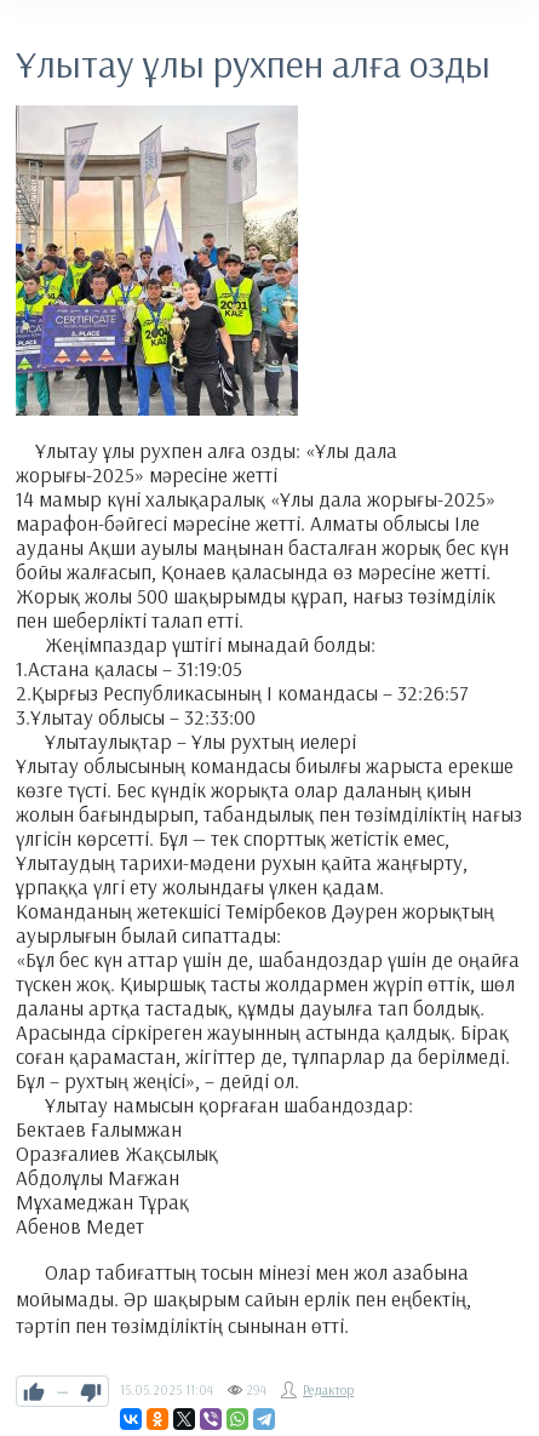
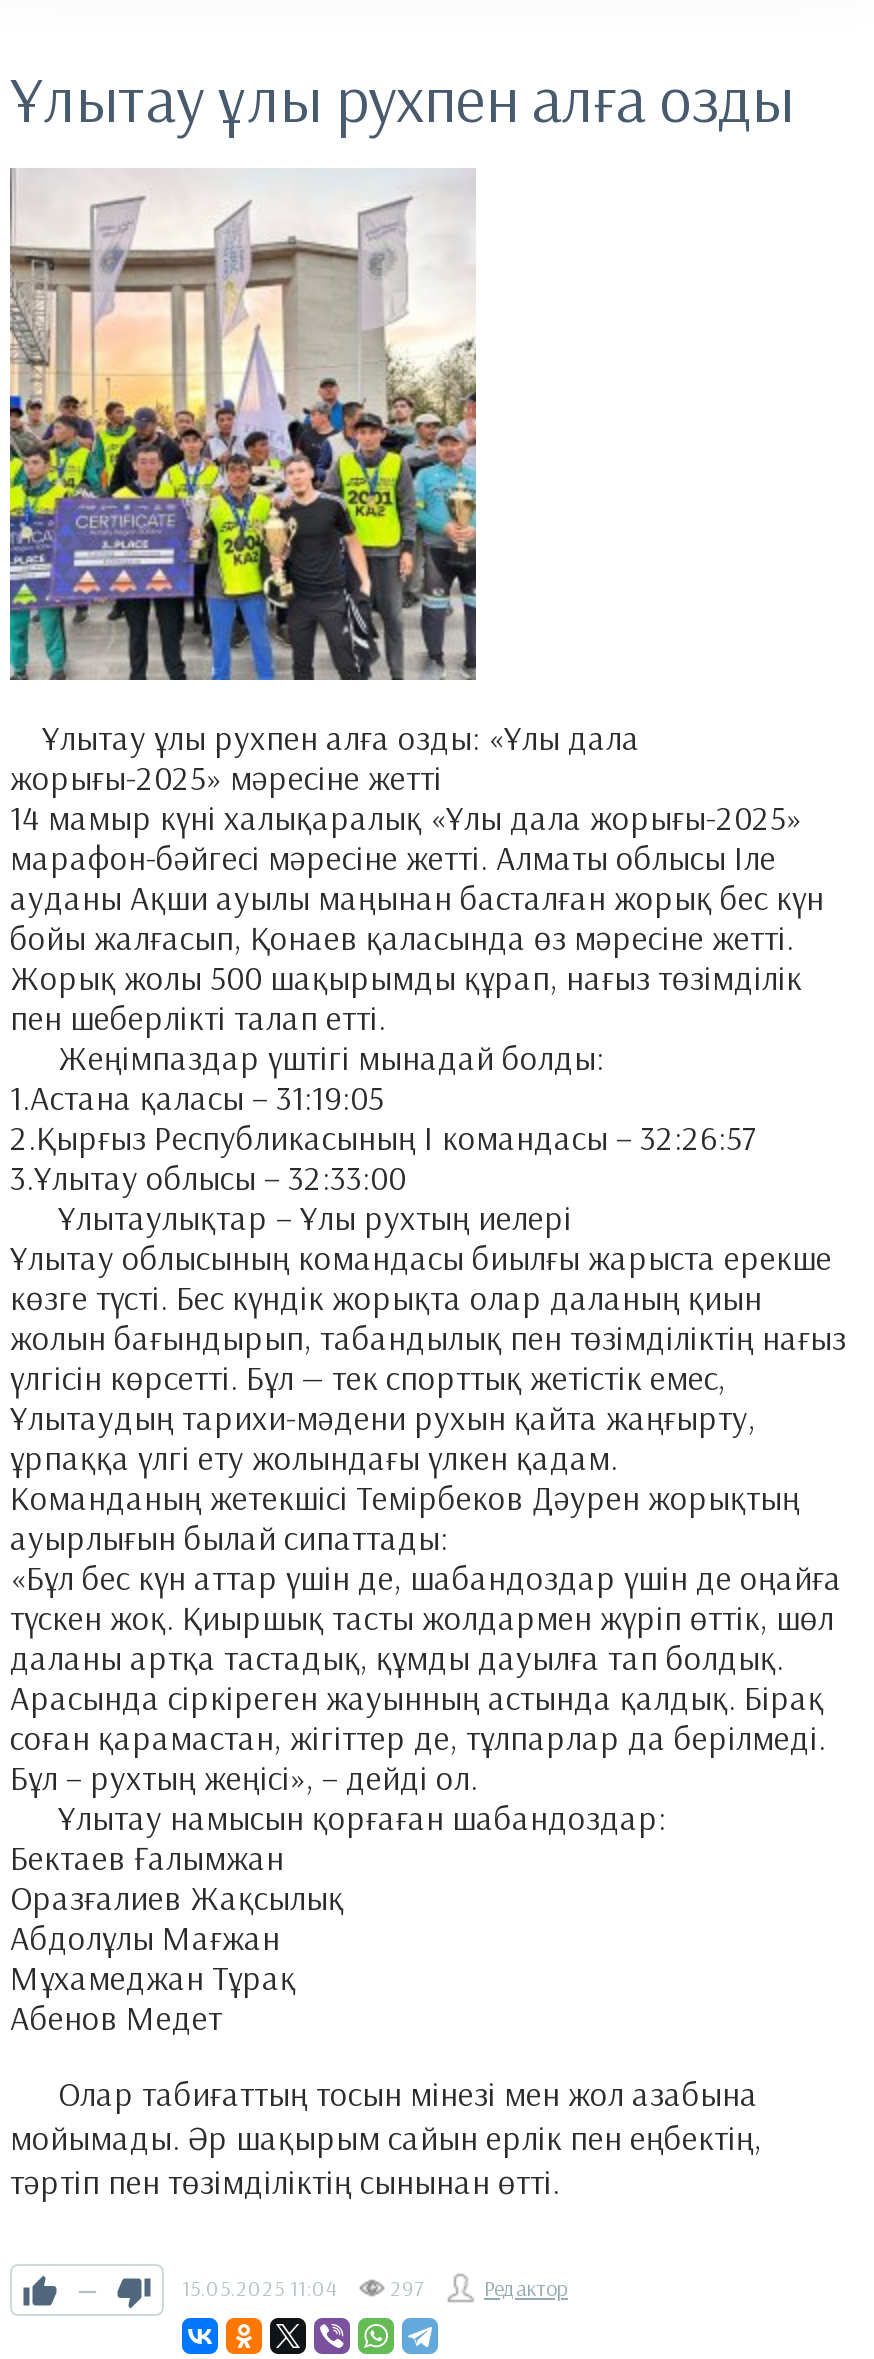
[120,1382,266,1399] 15.05.2025 11:04 294 -> [182,2274,424,2302] 15.05.2025 11:04 297

